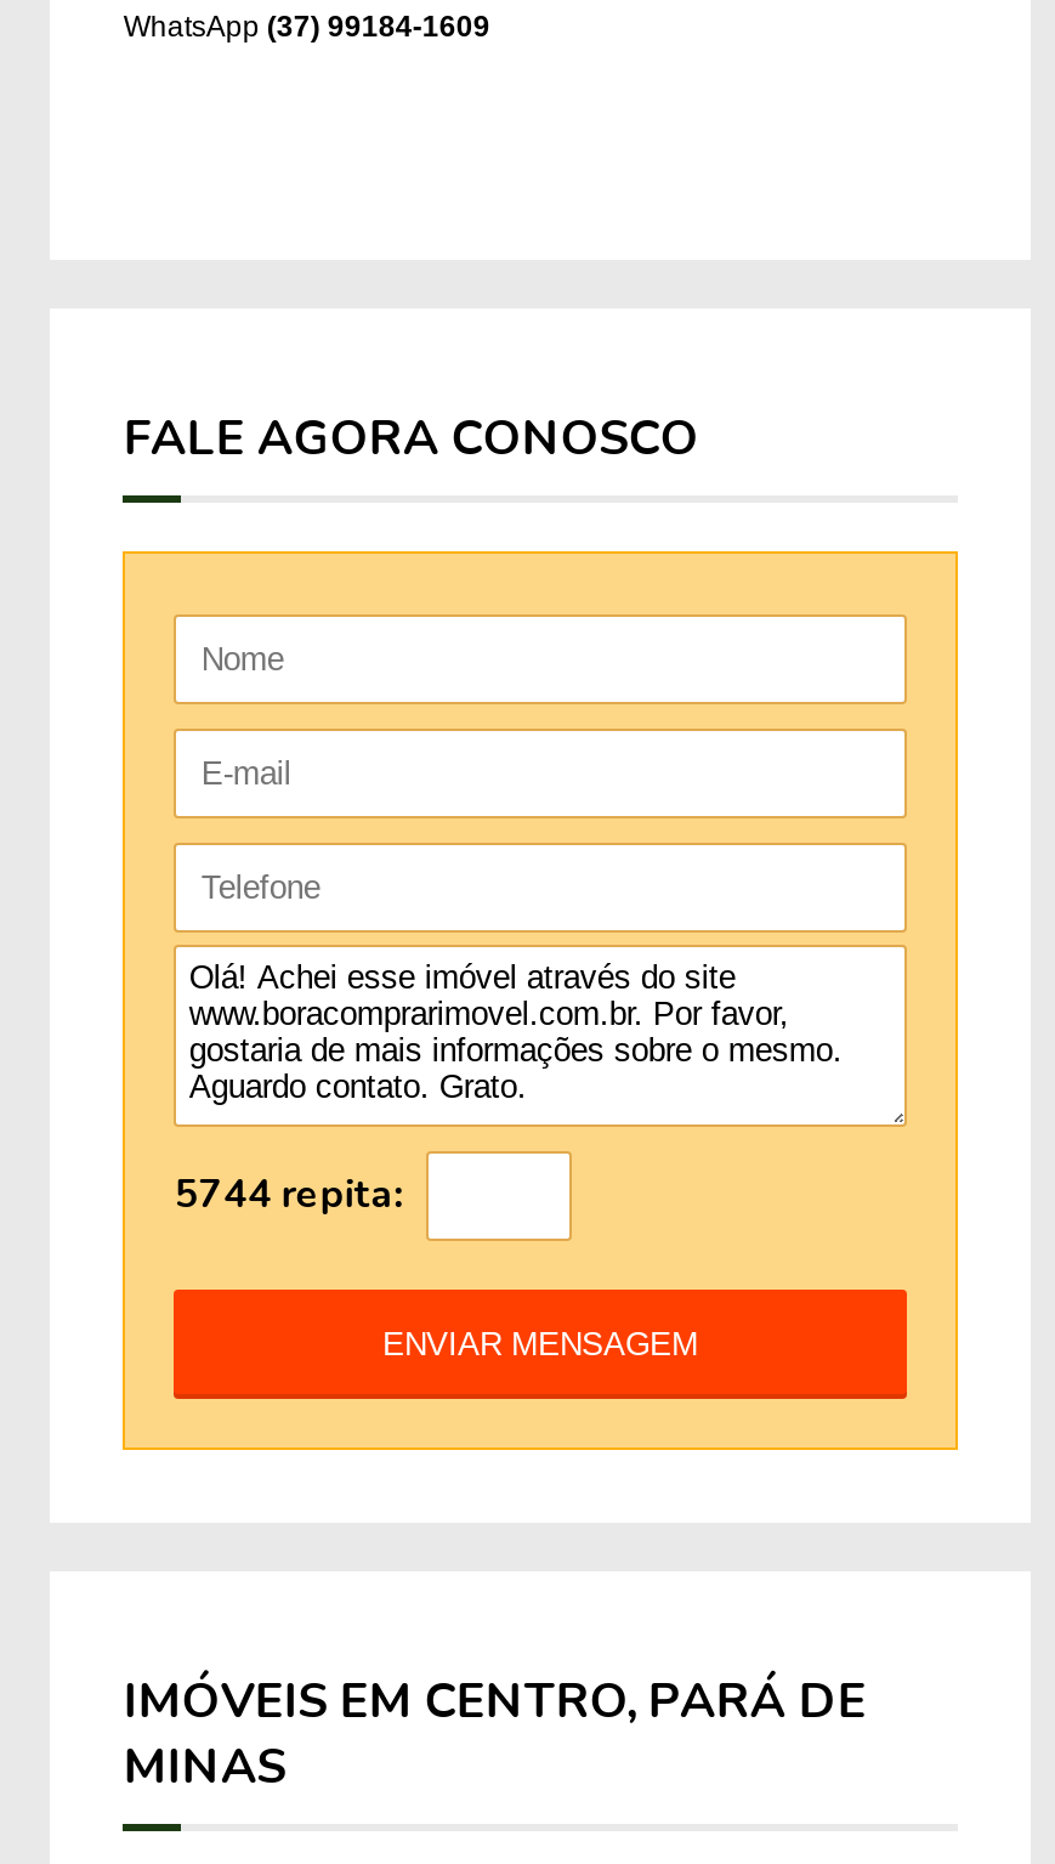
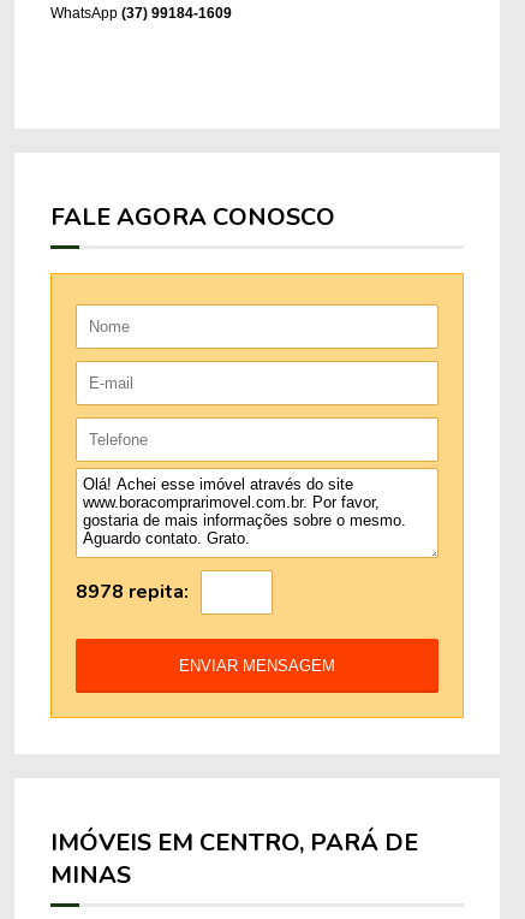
[175,1169,403,1222] 5744 repita: -> [76,579,189,605] 8978 repita:

